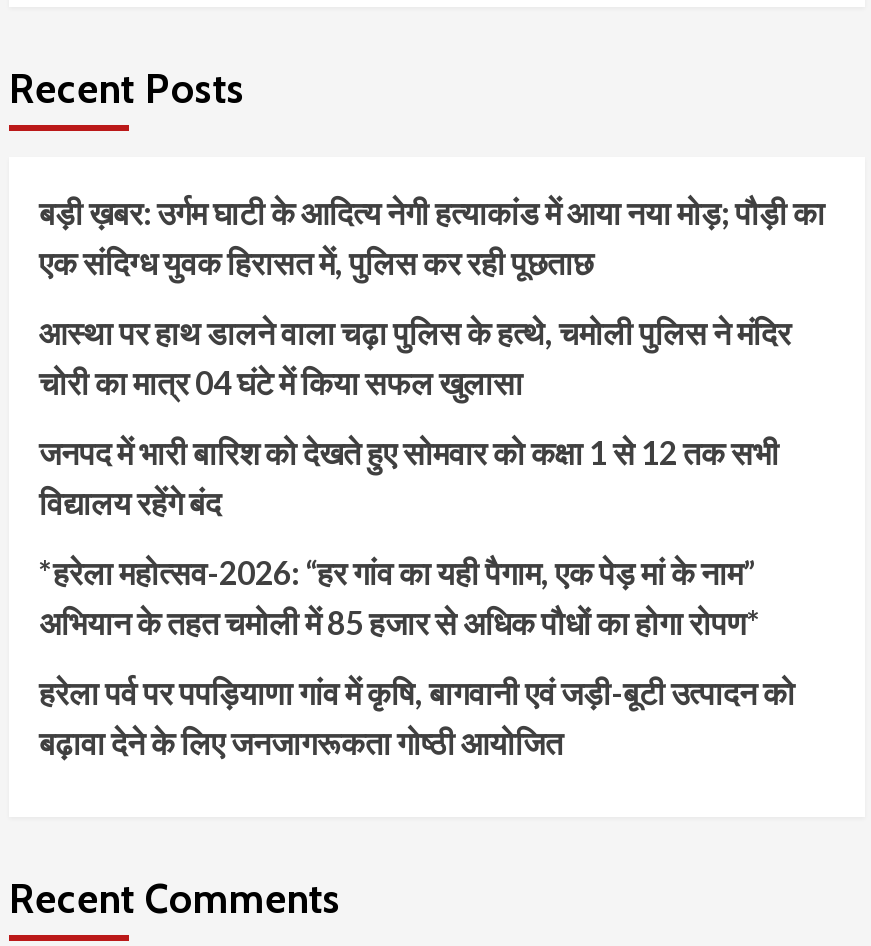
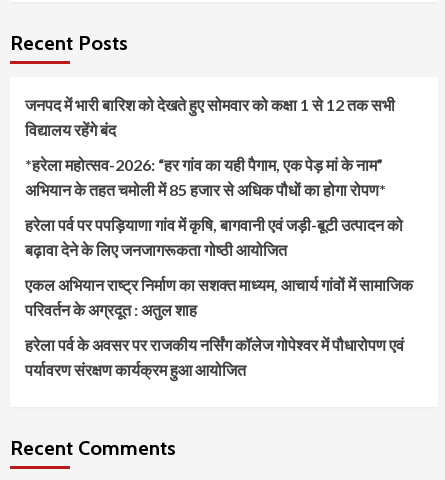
[39,192,825,400] बड़ी ख़बर: उर्गम घाटी के आदित्य नेगी हत्याकांड में आया नया मोड़; पौड़ी का | एक संदिग्ध युवक हिरासत में, पुलिस कर रही पूछताछ | आस्था पर हाथ डालने वाला चढ़ा पुलिस के हत्थे, चमोली पुलिस ने मंदिर | चोरी का मात्र 04 घंटे में किया सफल खुलासा -> none
moved [39,432,795,760] -> [25,95,403,259]: जनपद में भारी बारिश को देखते हुए सोमवार को कक्षा 1 से 12 तक सभी | विद्यालय रहेंगे बंद | *हरेला महोत्सव-2026: “हर गांव का यही पैगाम, एक पेड़ मां के नाम” | अभियान के तहत चमोली में 85 हजार से अधिक पौधों का होगा रोपण* | हरेला पर्व पर पपड़ियाणा गांव में कृषि, बागवानी एवं जड़ी-बूटी उत्पादन को | बढ़ावा देने के लिए जनजागरूकता गोष्ठी आयोजित
none -> [25,275,413,379] एकल अभियान राष्ट्र निर्माण का सशक्त माध्यम, आचार्य गांवों में सामाजिक | परिवर्तन के अग्रदूत : अतुल शाह | हरेला पर्व के अवसर पर राजकीय नर्सिंग कॉलेज गोपेश्वर में पौधारोपण एवं | पर्यावरण संरक्षण कार्यक्रम हुआ आयोजित

